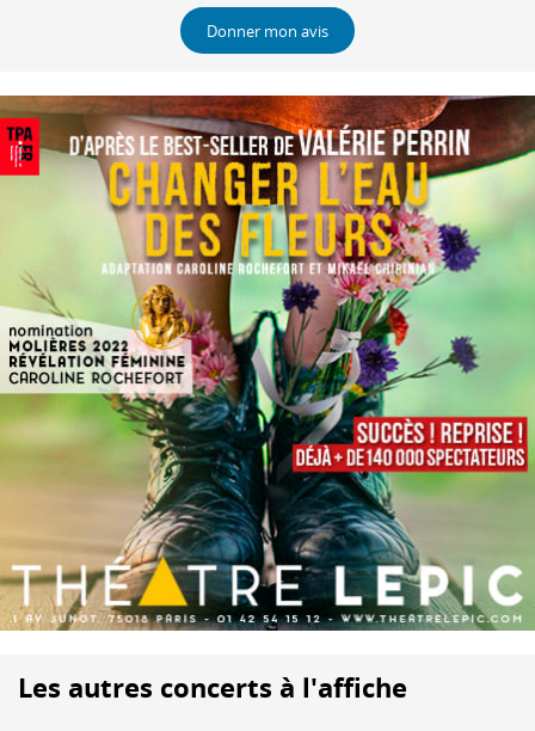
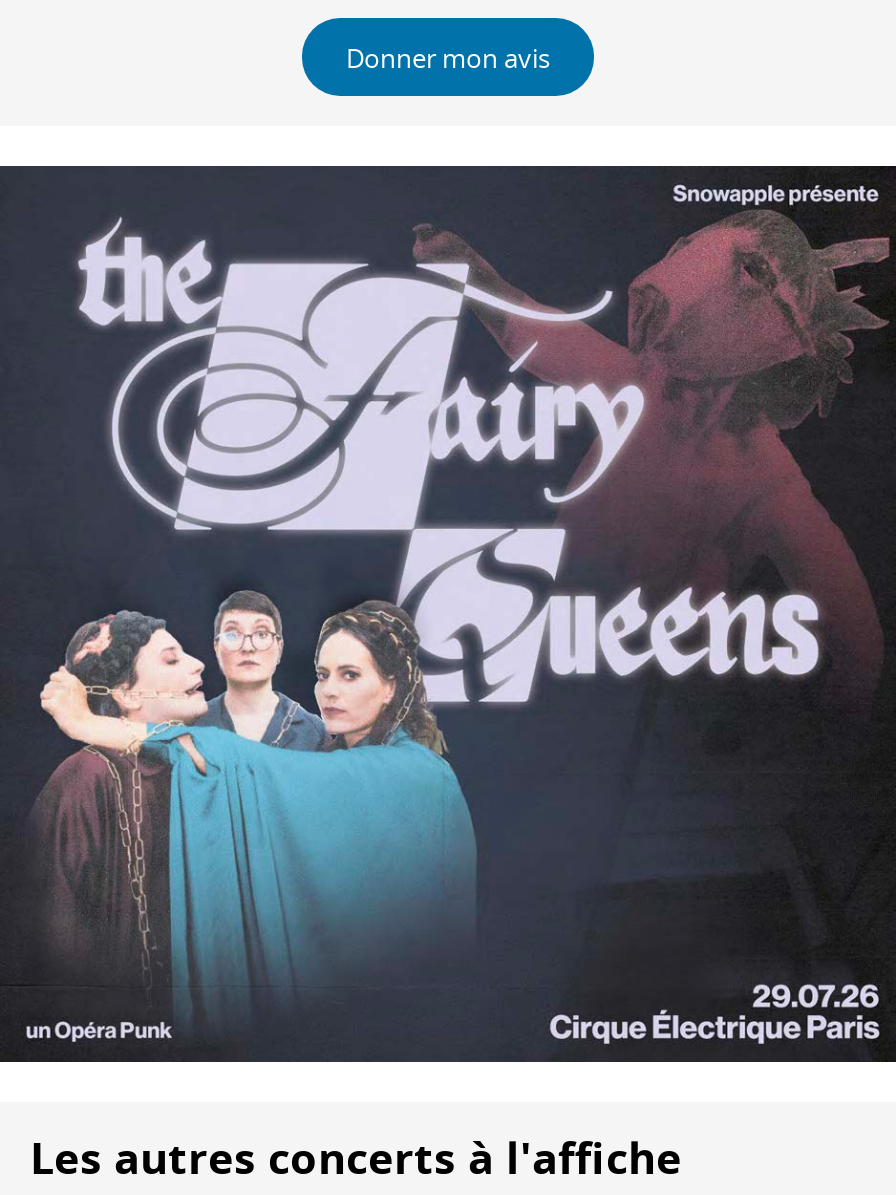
[4,94,531,632] [image] -> [6,164,890,1064] [image]

